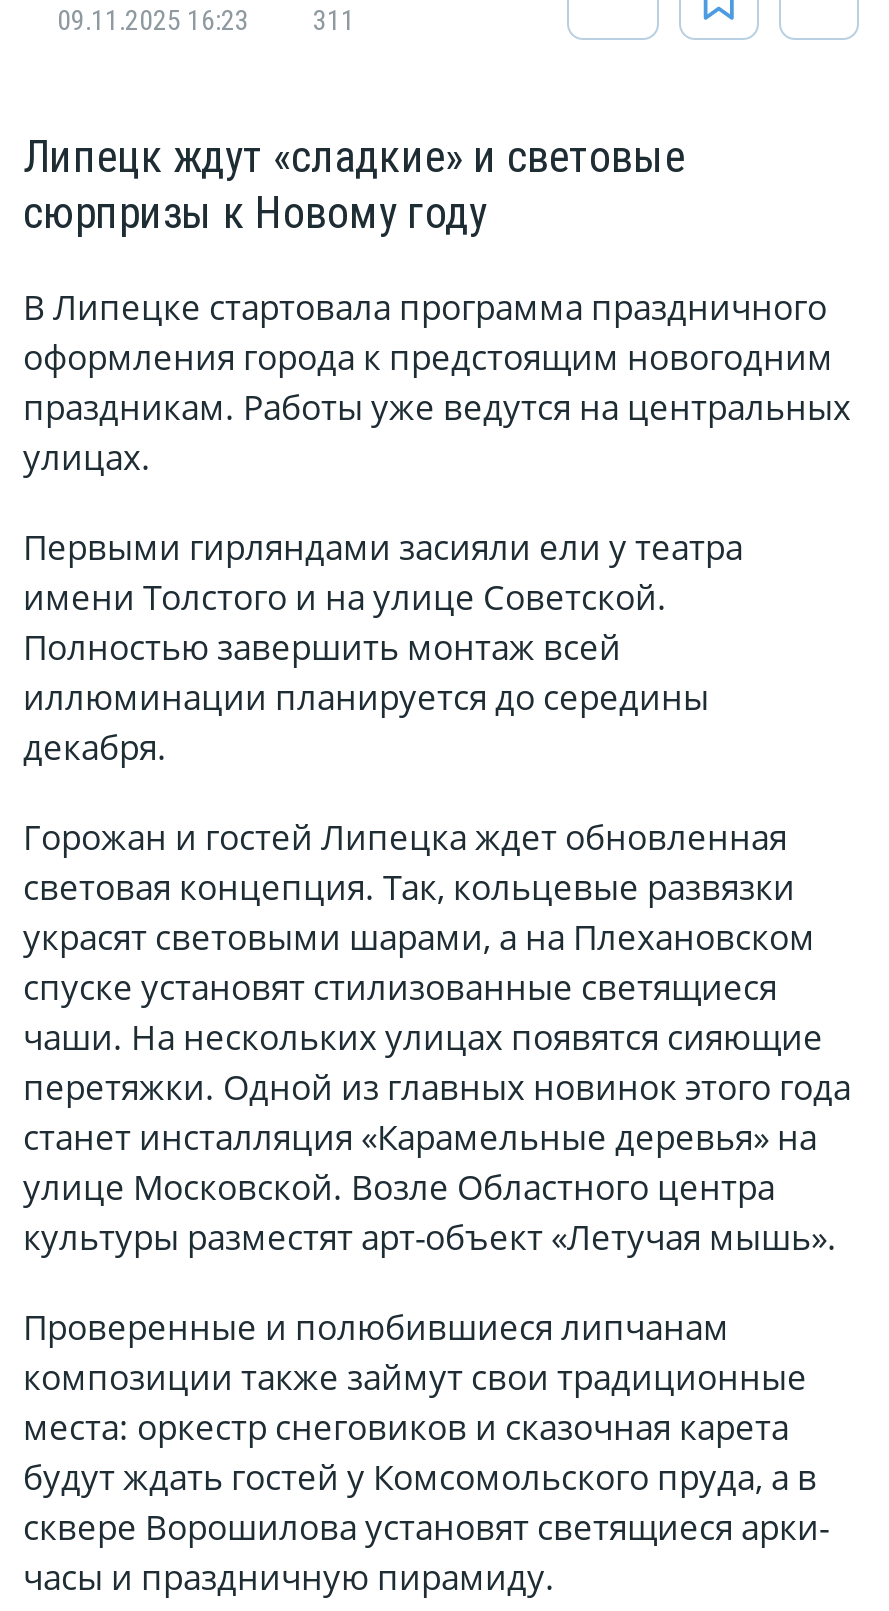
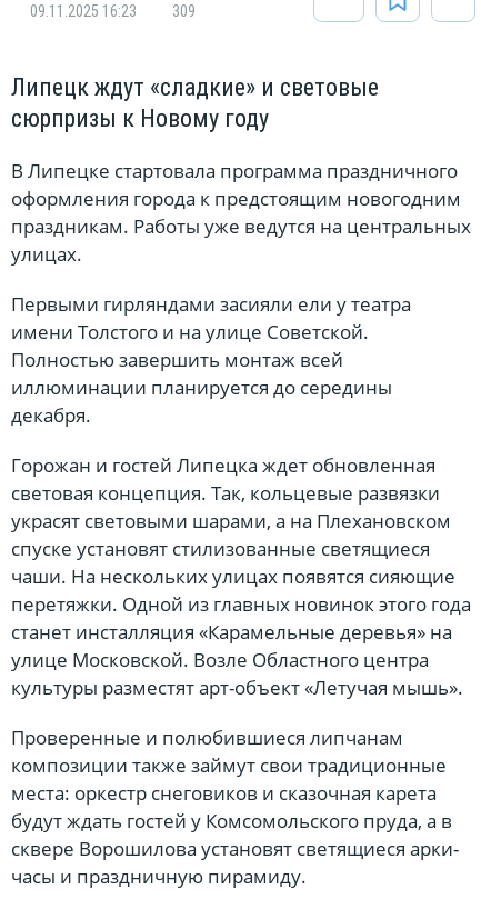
[313,5,355,37] 311 -> [172,3,196,20] 309

